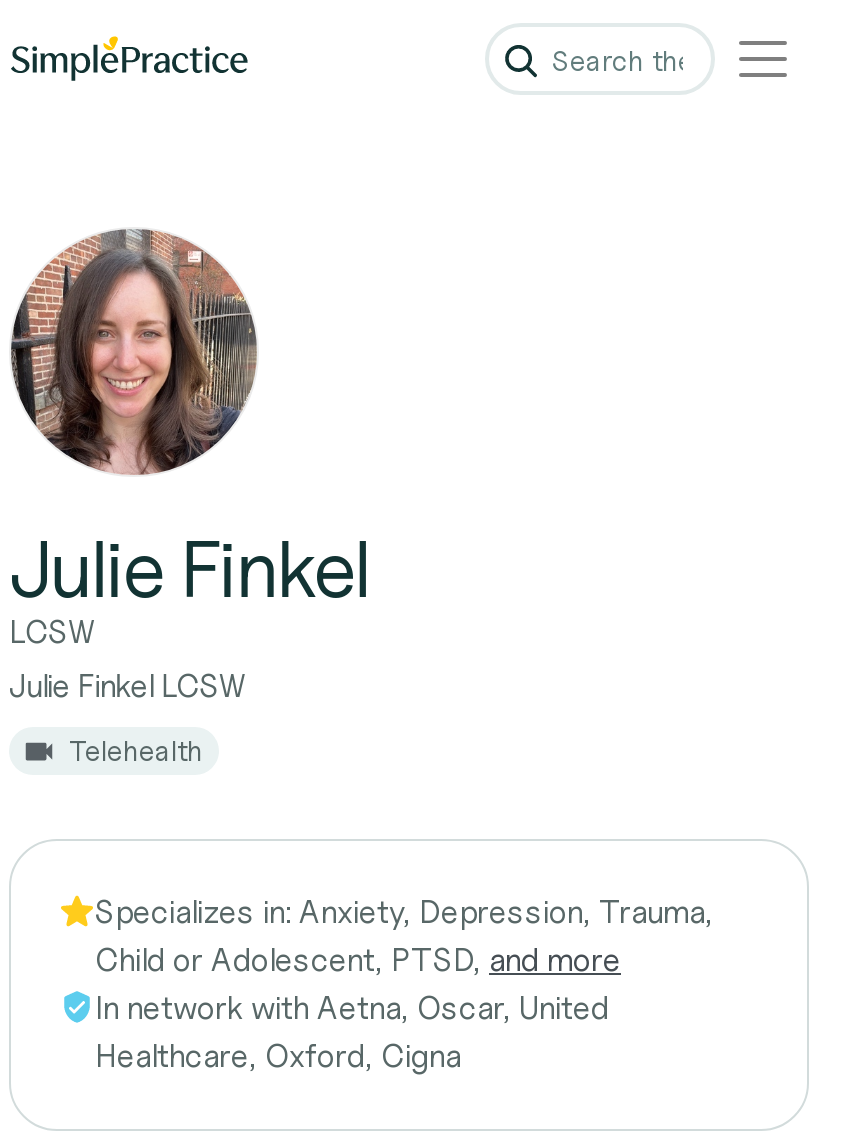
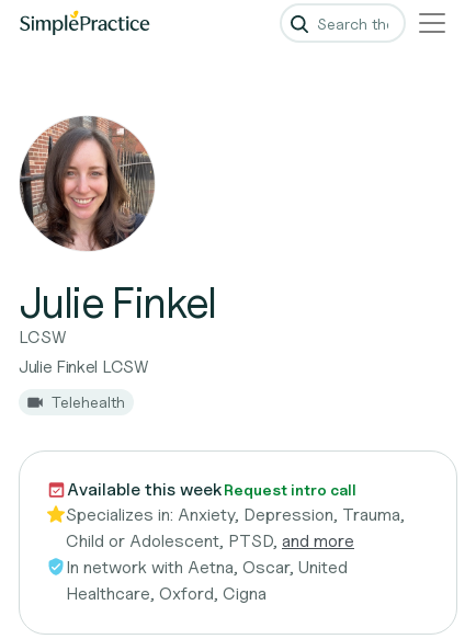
none -> [67,479,356,500] Available this weekRequest intro call

